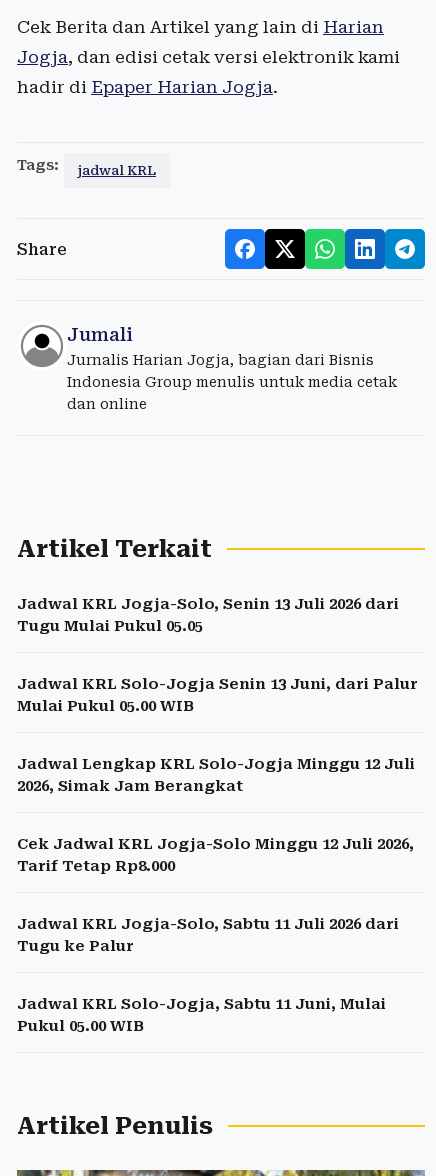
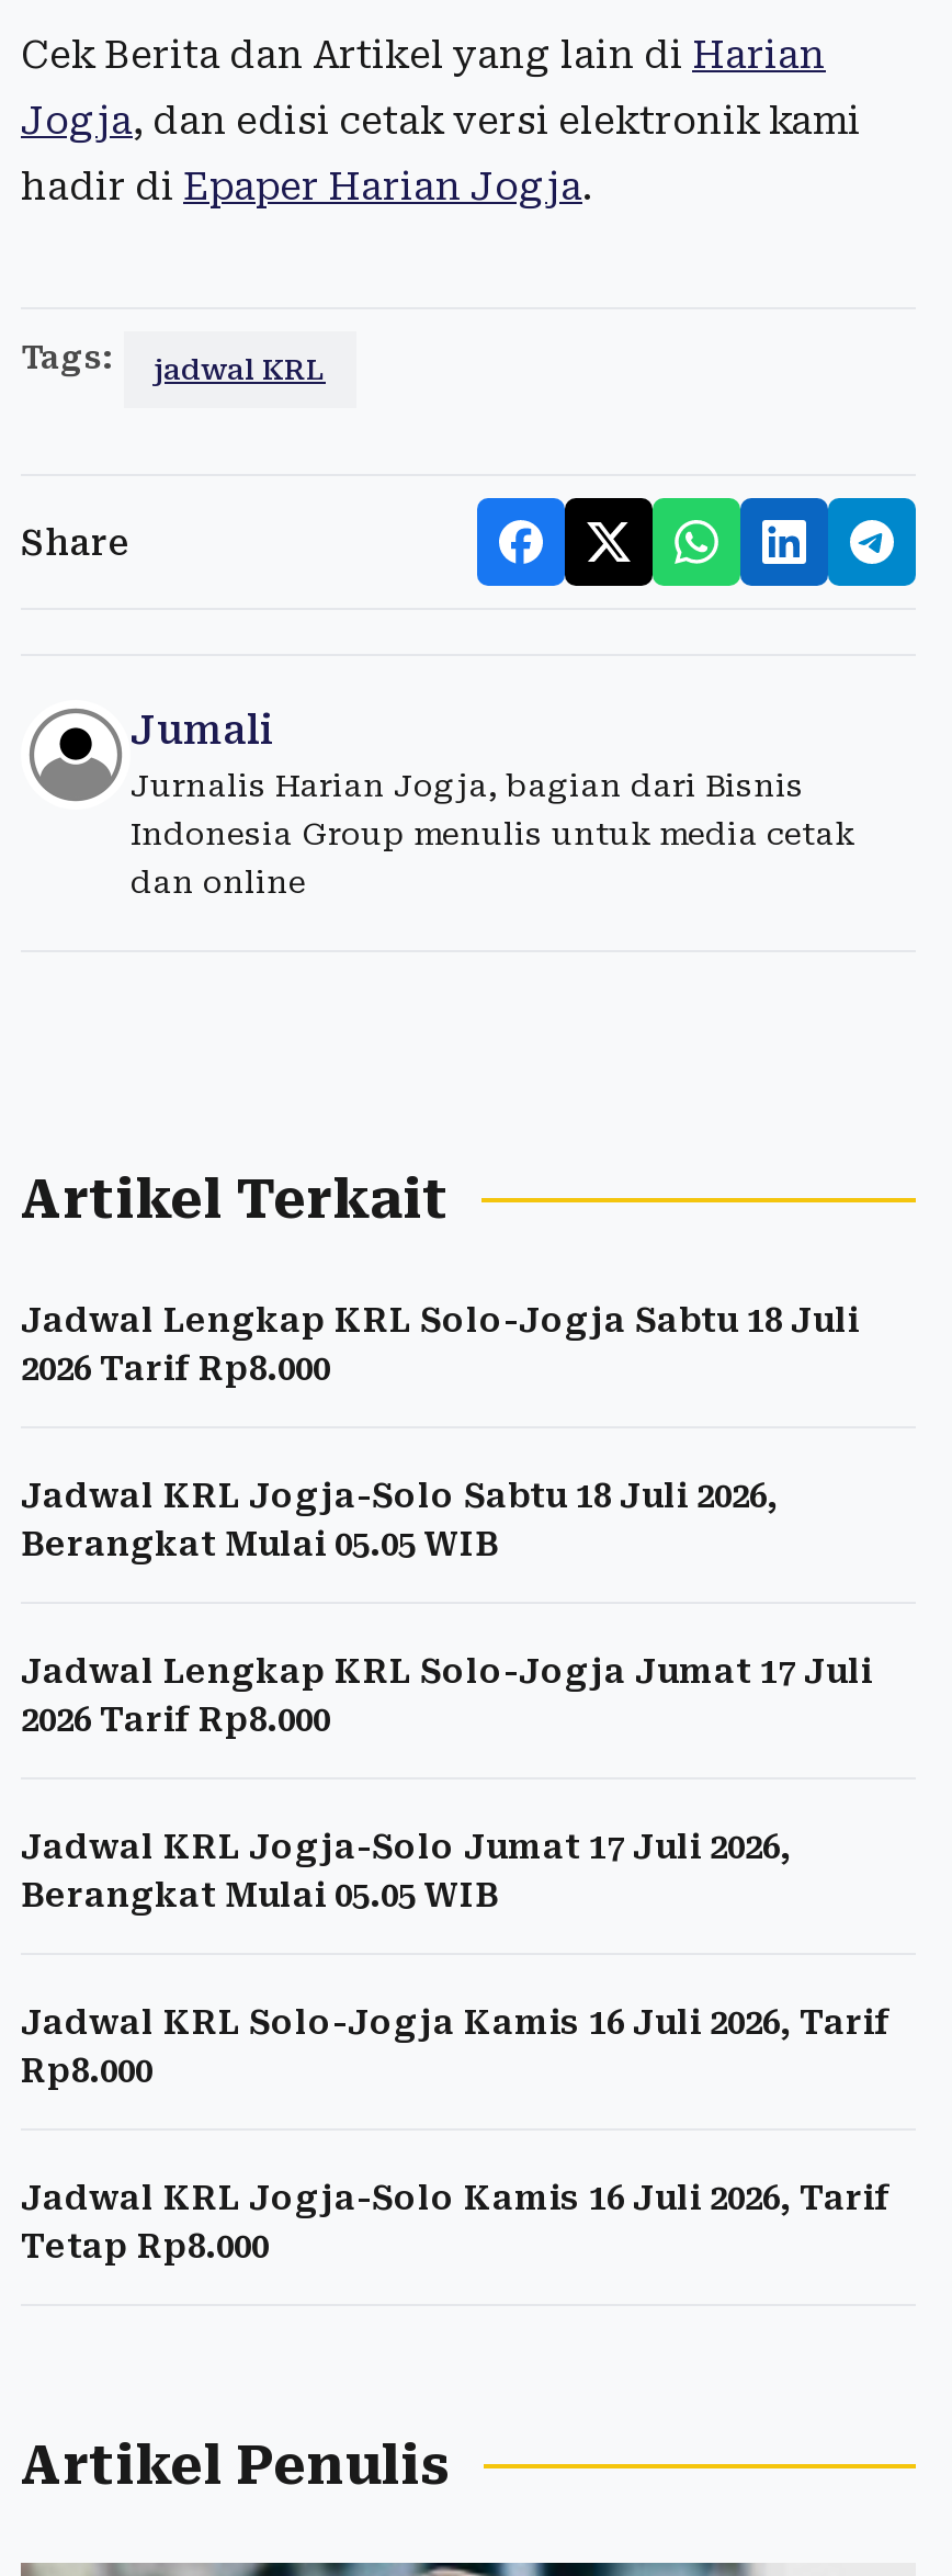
[17,595,399,635] Jadwal KRL Jogja-Solo, Senin 13 Juli 2026 dari | Tugu Mulai Pukul 05.05 -> [21,1301,859,1389] Jadwal Lengkap KRL Solo-Jogja Sabtu 18 Juli | 2026 Tarif Rp8.000
[17,675,418,715] Jadwal KRL Solo-Jogja Senin 13 Juni, dari Palur | Mulai Pukul 05.00 WIB -> [21,1477,778,1565] Jadwal KRL Jogja-Solo Sabtu 18 Juli 2026, | Berangkat Mulai 05.05 WIB
[17,755,415,795] Jadwal Lengkap KRL Solo-Jogja Minggu 12 Juli | 2026, Simak Jam Berangkat -> [21,1652,872,1740] Jadwal Lengkap KRL Solo-Jogja Jumat 17 Juli | 2026 Tarif Rp8.000
[17,835,414,875] Cek Jadwal KRL Jogja-Solo Minggu 12 Juli 2026, | Tarif Tetap Rp8.000 -> [21,1828,791,1916] Jadwal KRL Jogja-Solo Jumat 17 Juli 2026, | Berangkat Mulai 05.05 WIB
[17,915,399,955] Jadwal KRL Jogja-Solo, Sabtu 11 Juli 2026 dari | Tugu ke Palur -> [21,2004,889,2091] Jadwal KRL Solo-Jogja Kamis 16 Juli 2026, Tarif | Rp8.000
[17,995,386,1035] Jadwal KRL Solo-Jogja, Sabtu 11 Juni, Mulai | Pukul 05.00 WIB -> [21,2179,889,2267] Jadwal KRL Jogja-Solo Kamis 16 Juli 2026, Tarif | Tetap Rp8.000

